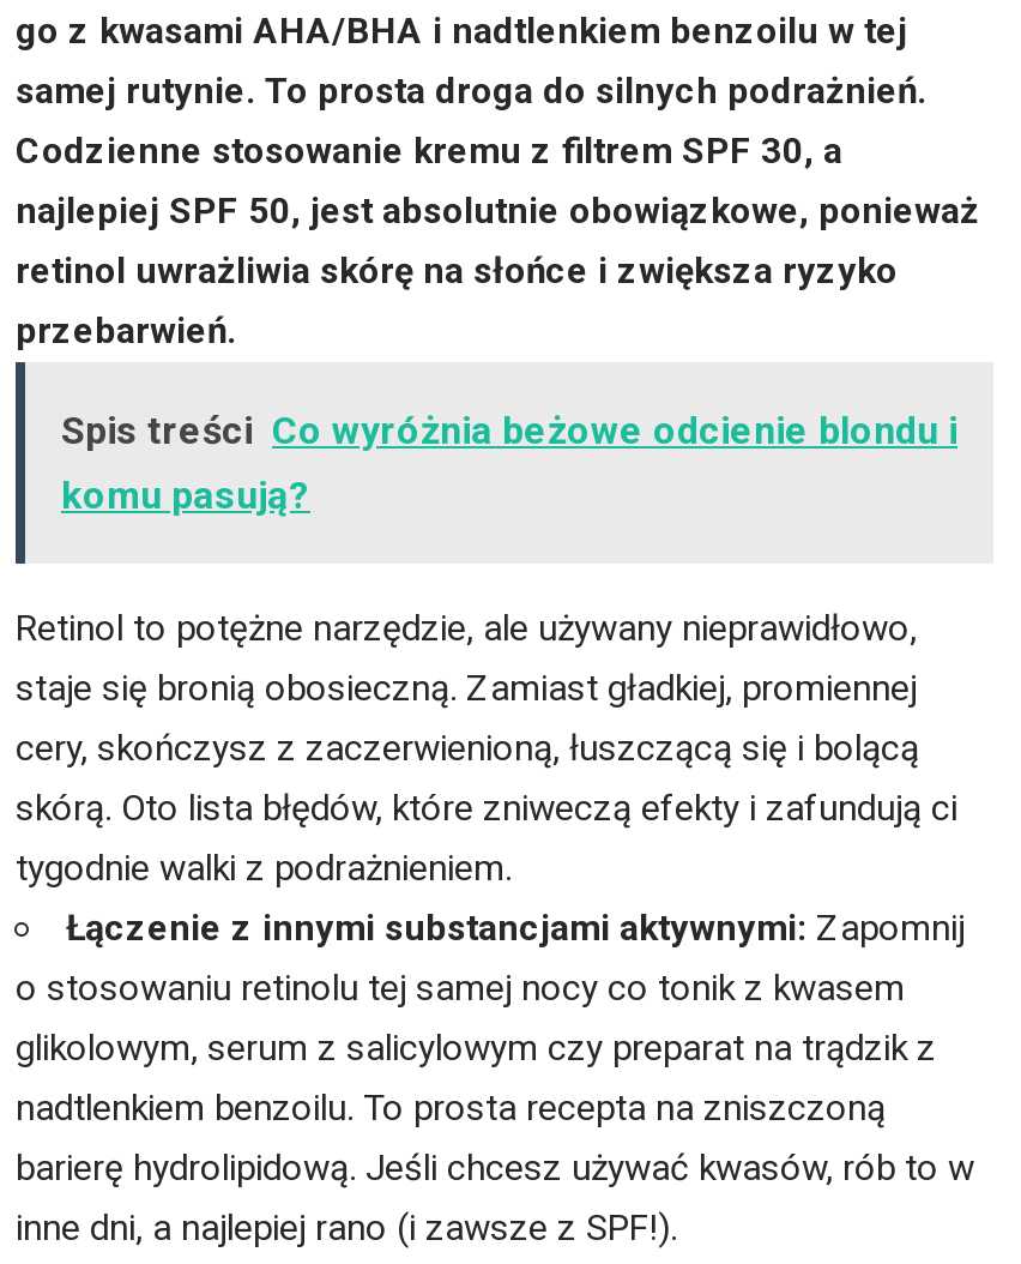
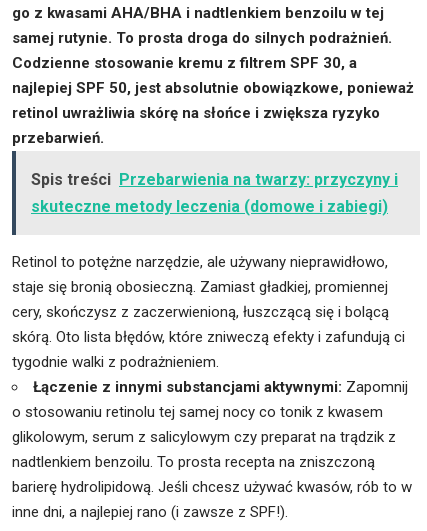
[61,408,957,518] Spis treści Co wyróżnia beżowe odcienie blondu i | komu pasują? -> [31,170,398,216] Spis treści Przebarwienia na twarzy: przyczyny i | skuteczne metody leczenia (domowe i zabiegi)

